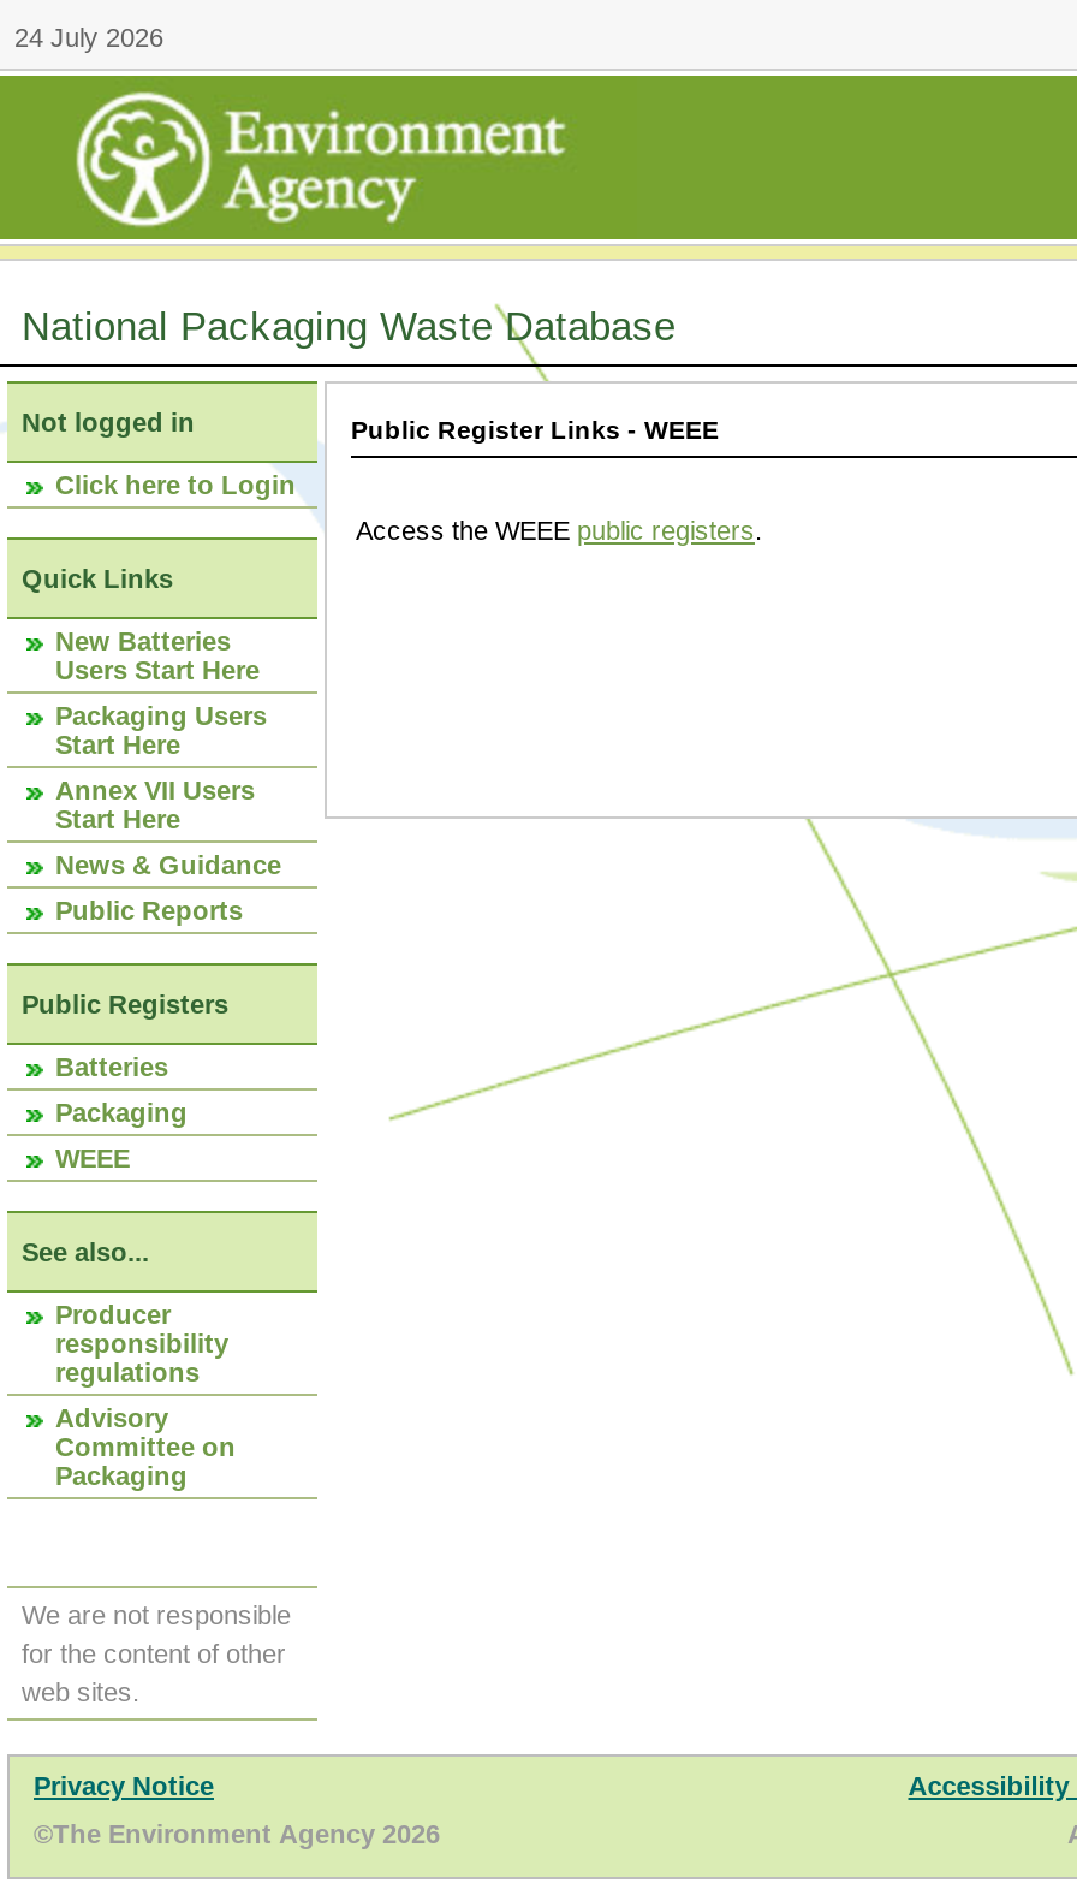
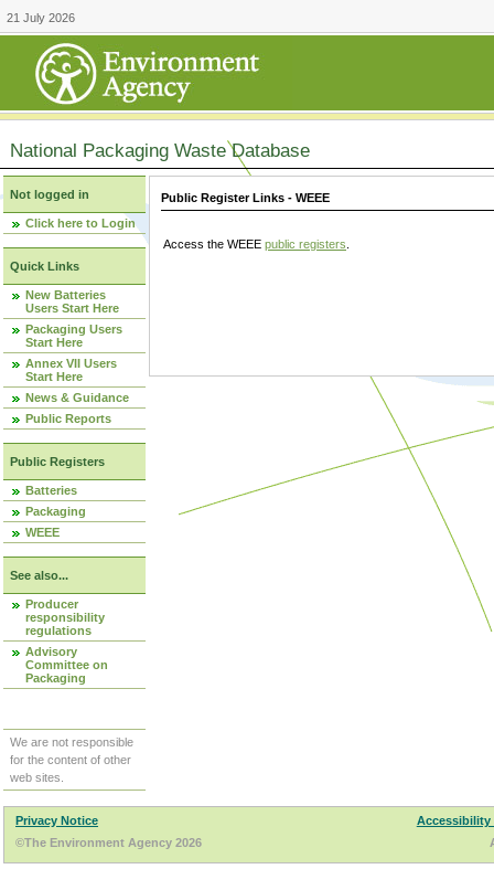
[14,23,163,52] 24 July 2026 -> [7,11,75,24] 21 July 2026

